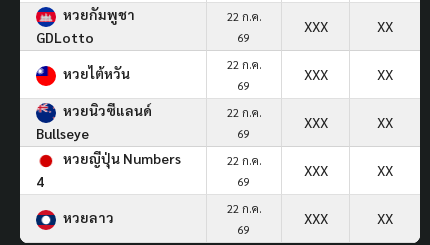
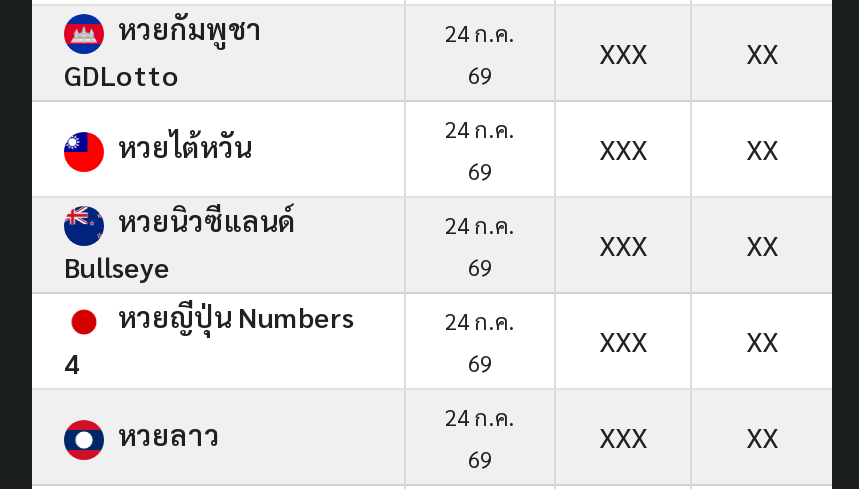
[226,9,261,24] 22 ก.ค. -> [445,18,515,48] 24 ก.ค.
[226,57,261,72] 22 ก.ค. -> [445,114,515,144] 24 ก.ค.
[226,105,261,120] 22 ก.ค. -> [445,210,515,240] 24 ก.ค.
[226,153,261,168] 22 ก.ค. -> [445,306,515,336] 24 ก.ค.
[226,201,261,216] 22 ก.ค. -> [445,402,515,432] 24 ก.ค.

